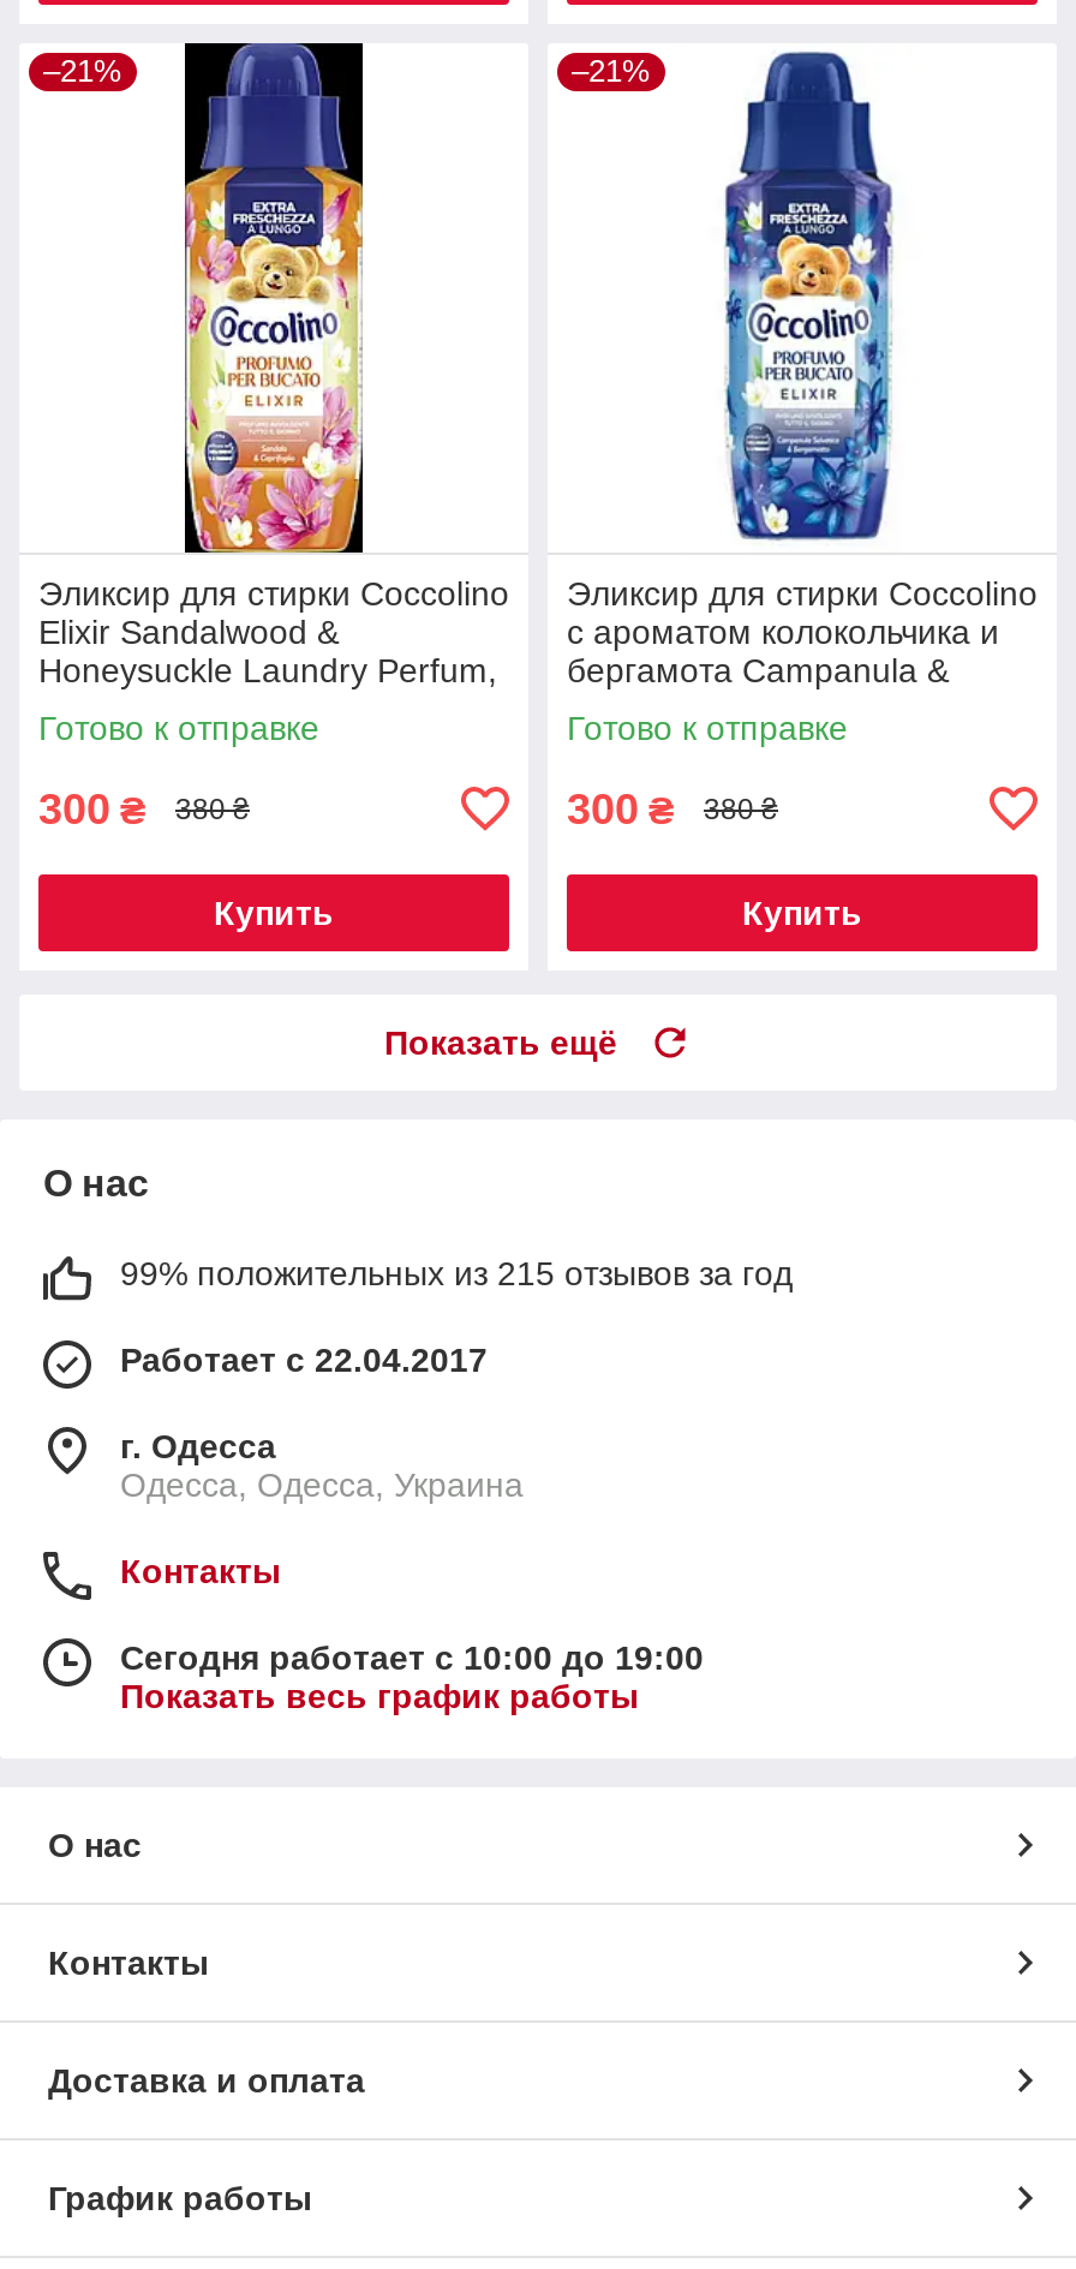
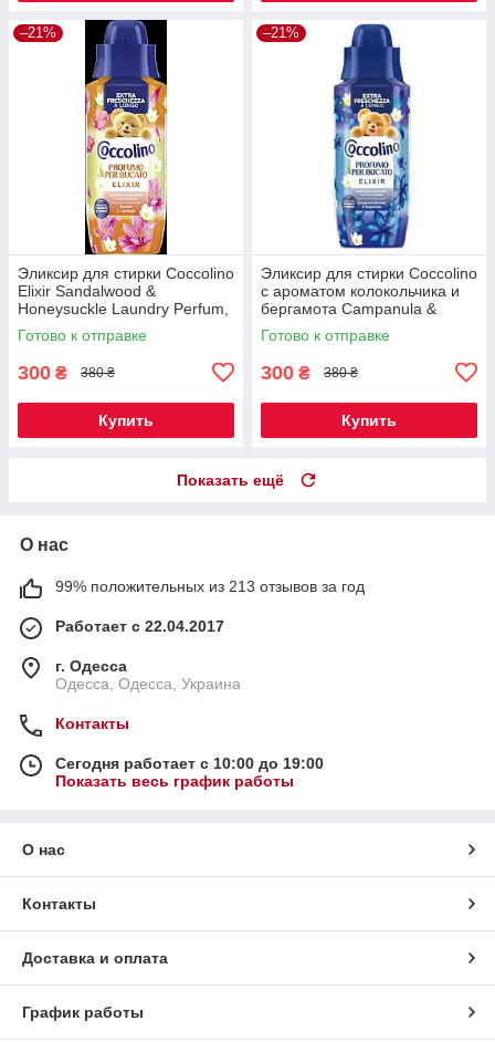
[120,1253,793,1291] 99% положительных из 215 отзывов за год -> [55,577,365,595] 99% положительных из 213 отзывов за год

